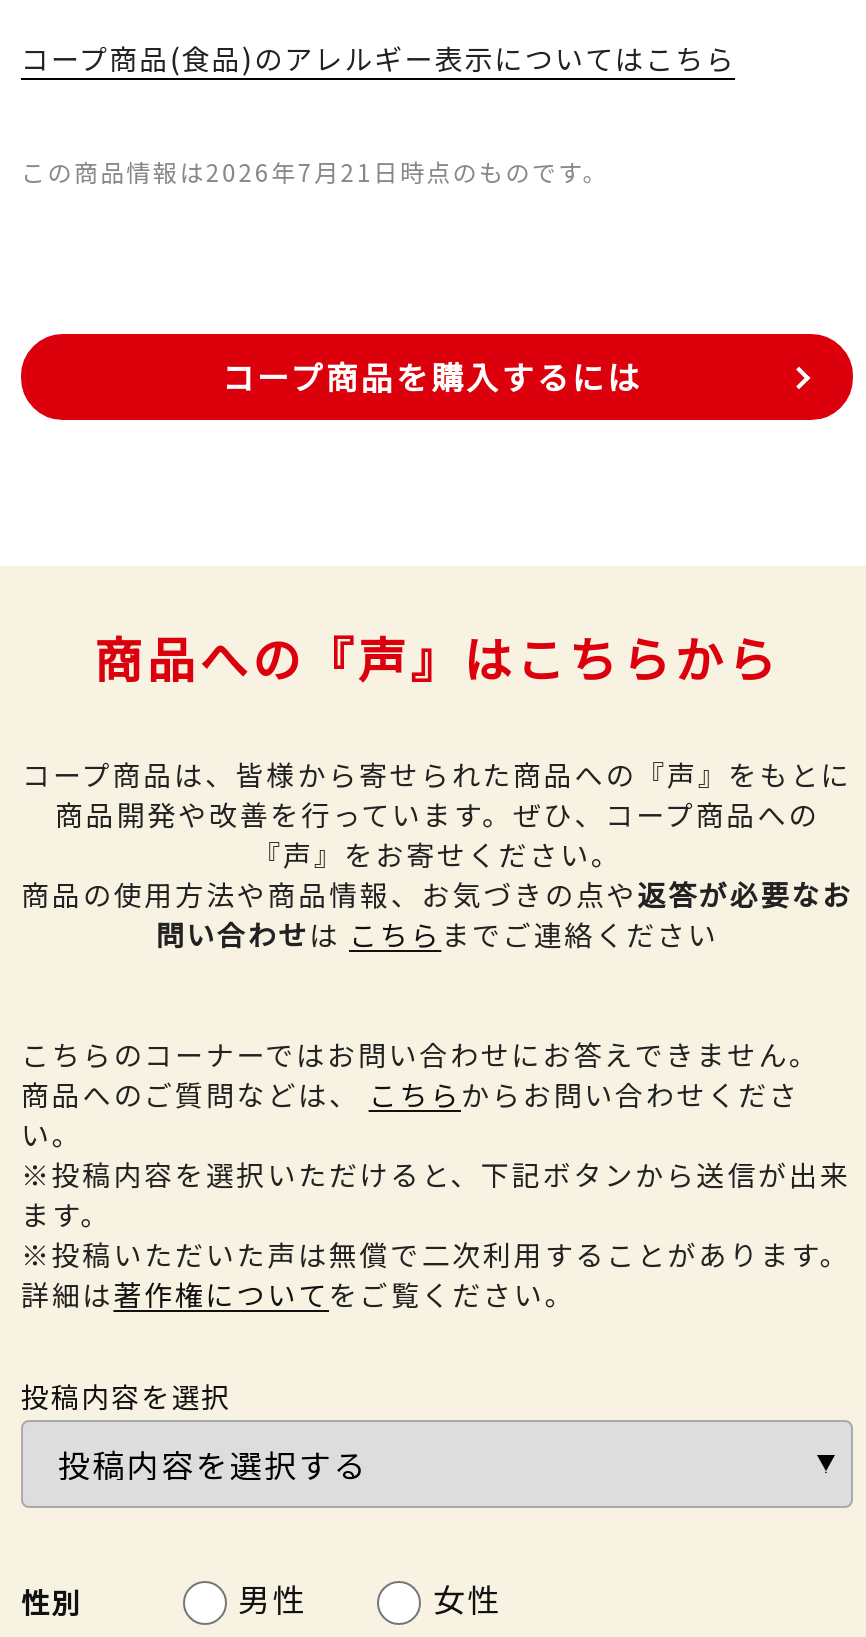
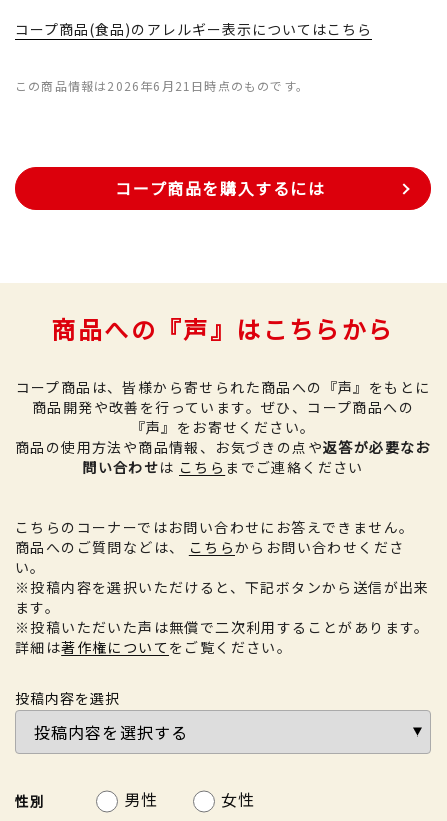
[21,154,609,188] この商品情報は2026年7月21日時点のものです。 -> [15,77,309,94] この商品情報は2026年6月21日時点のものです。

